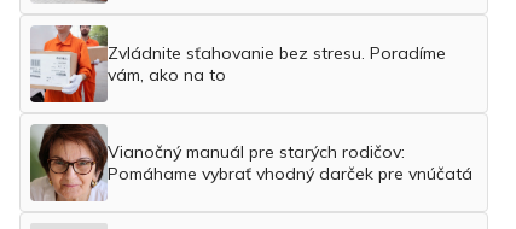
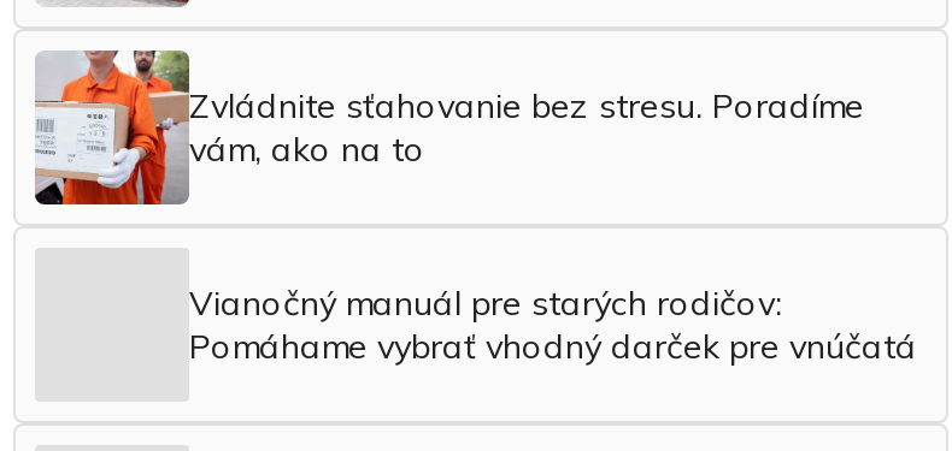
[29,123,106,202] [image] -> none

